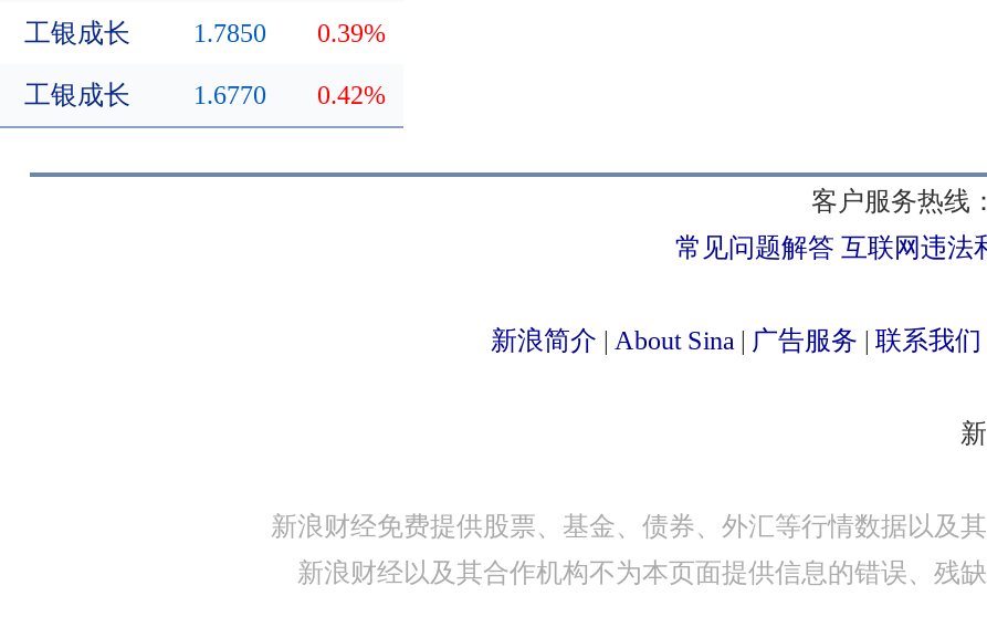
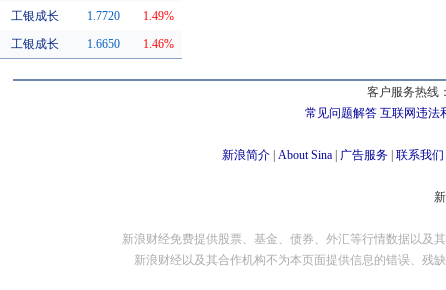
[193,18,266,49] 1.7850 -> [87,9,120,23] 1.7720
[317,18,386,49] 0.39% -> [143,9,174,23] 1.49%
[193,80,266,111] 1.6770 -> [87,37,120,51] 1.6650
[317,80,386,111] 0.42% -> [143,37,174,51] 1.46%

